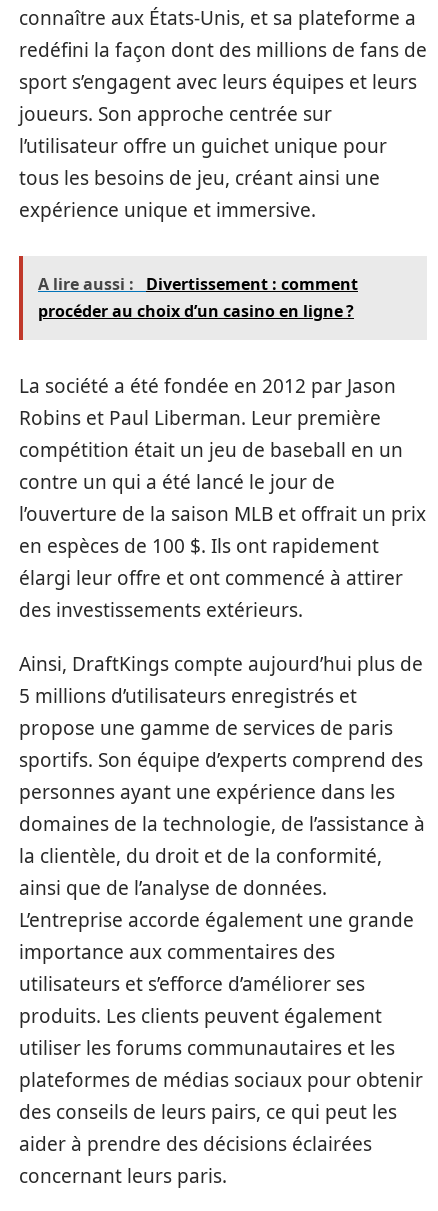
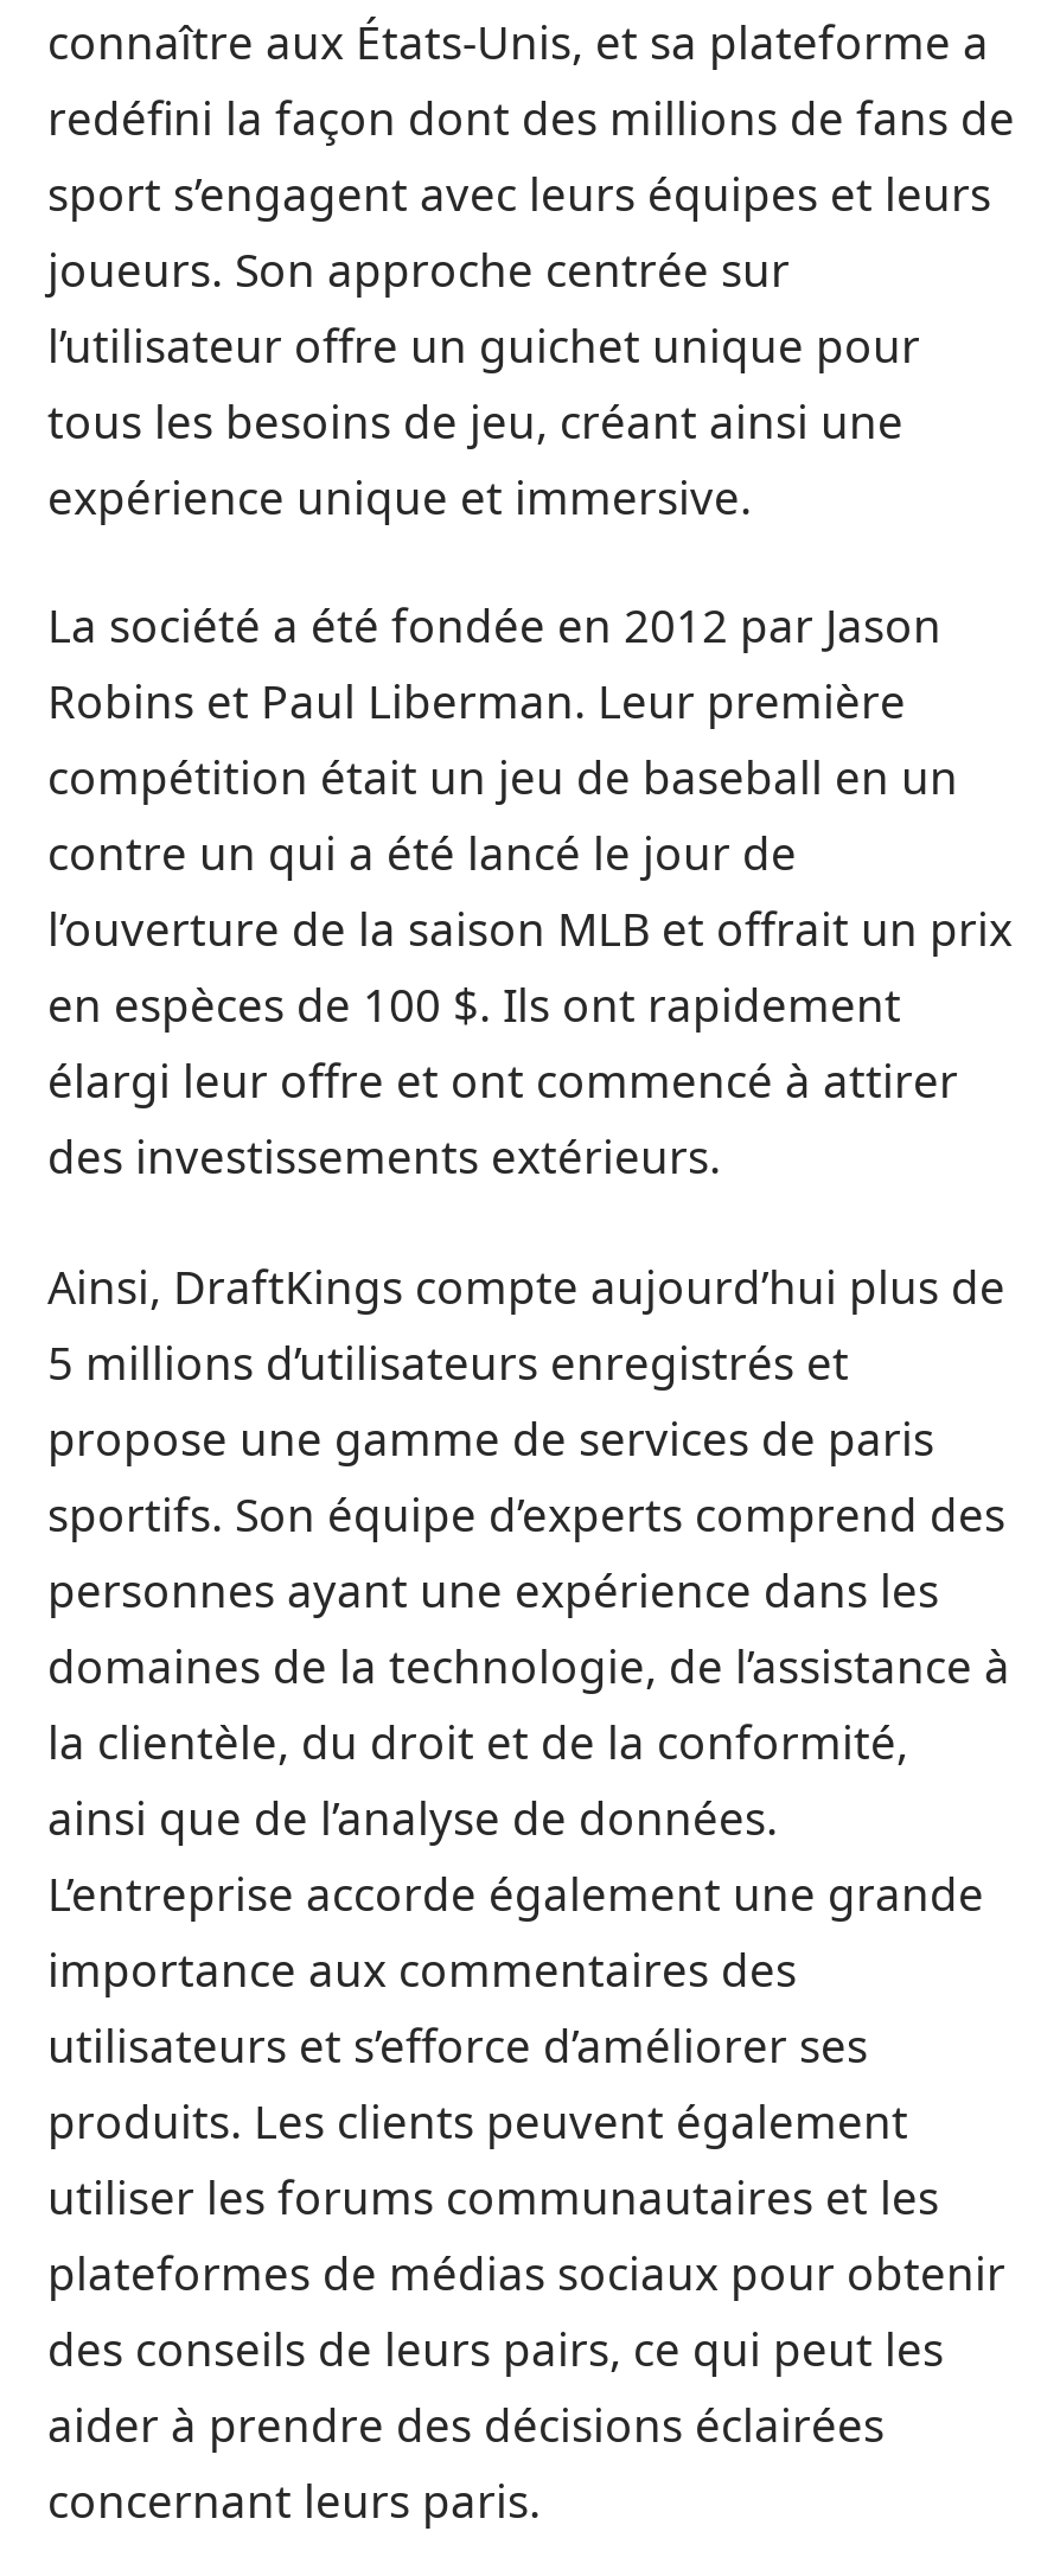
[18,255,426,341] [image] | A lire aussi : Divertissement : comment | procéder au choix d’un casino en ligne ? -> none

